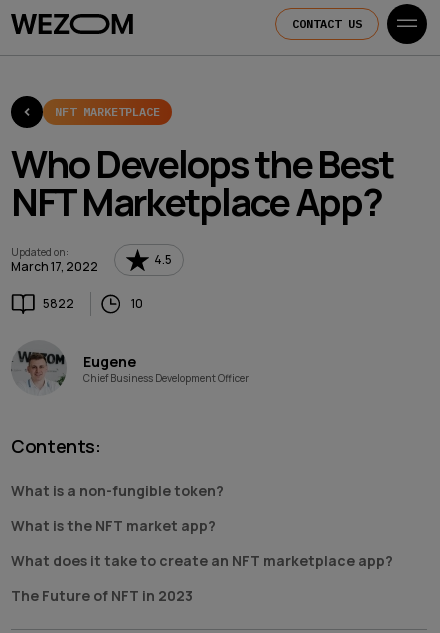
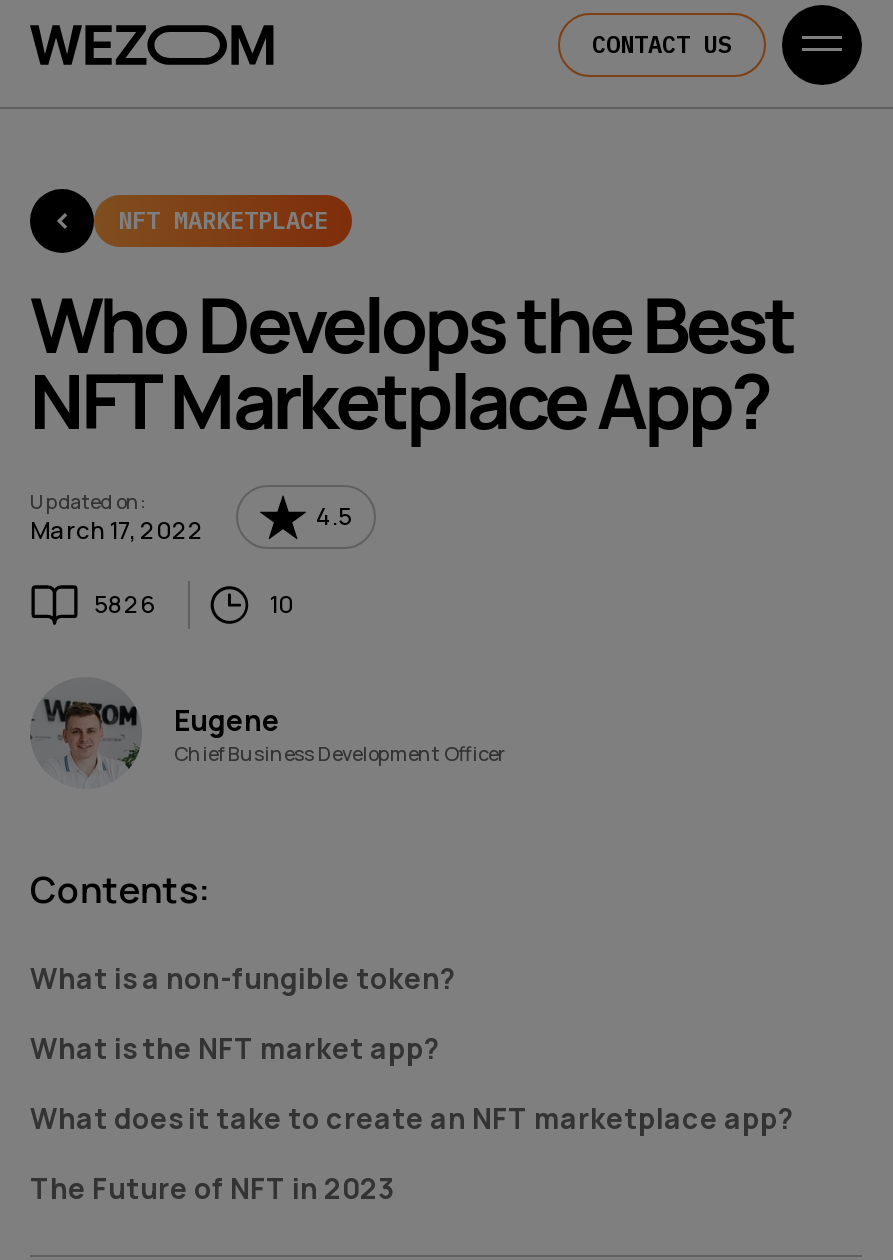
[43,295,74,312] 5822 -> [94,587,156,621] 5826

